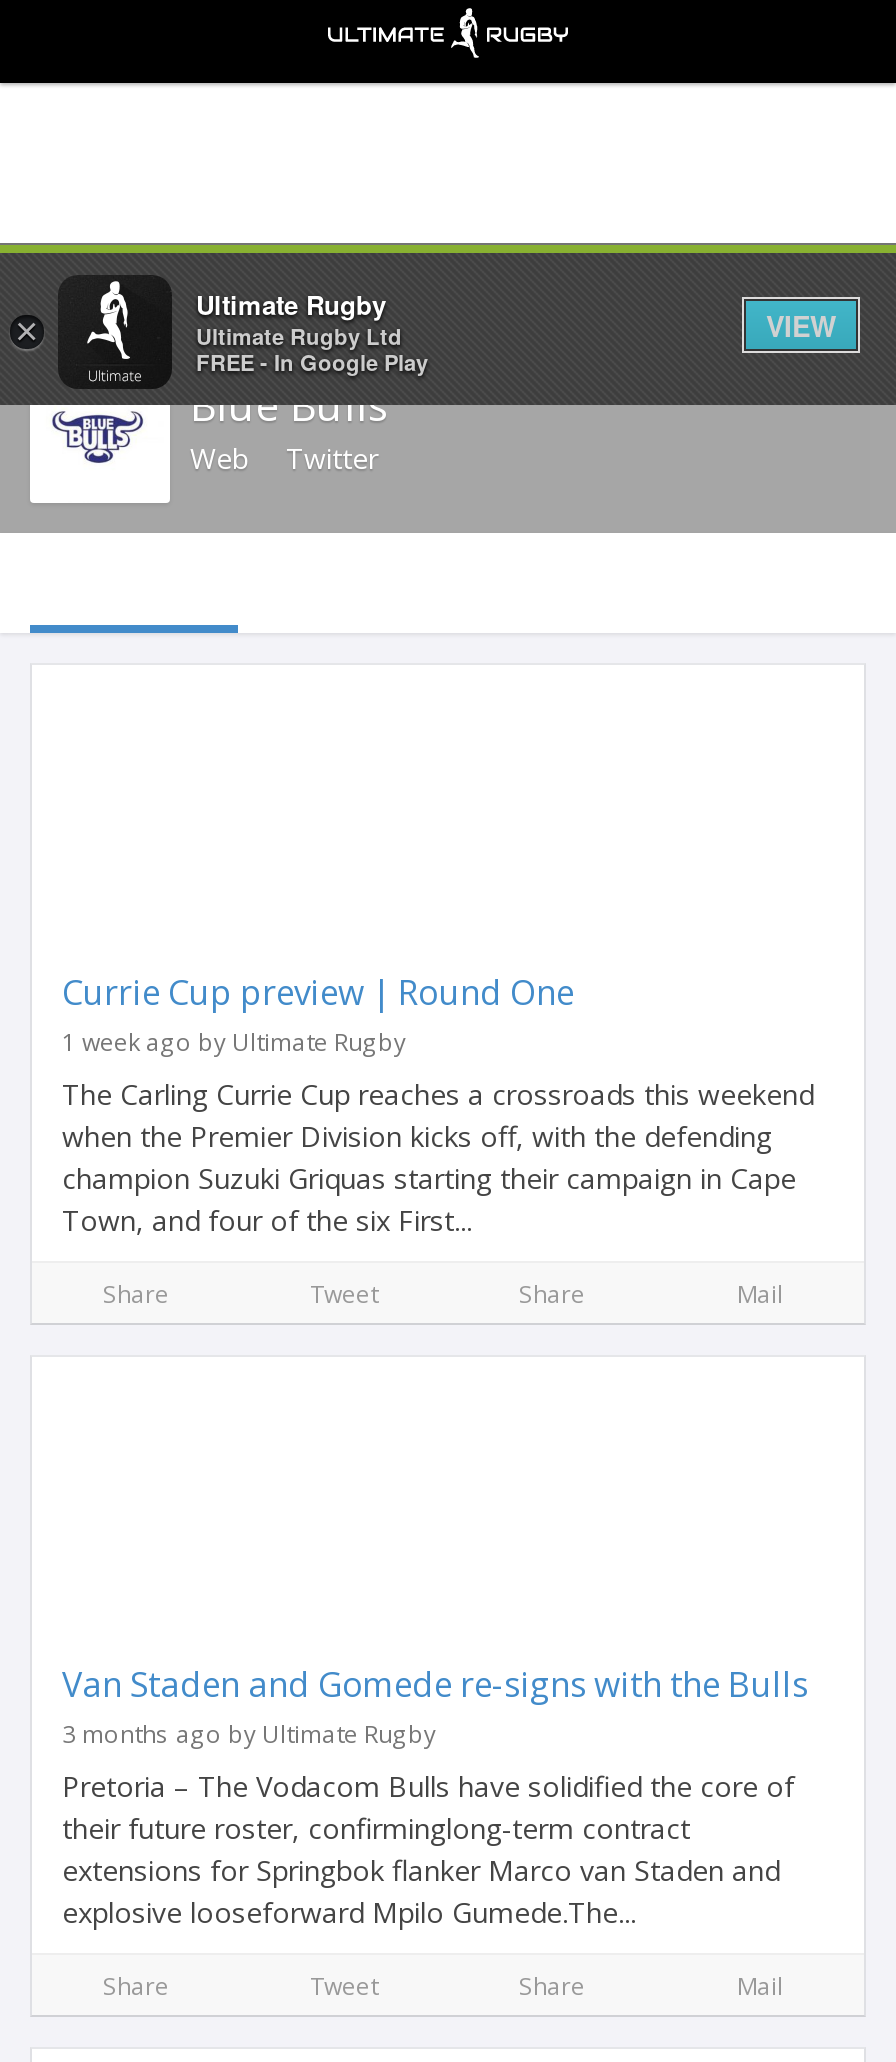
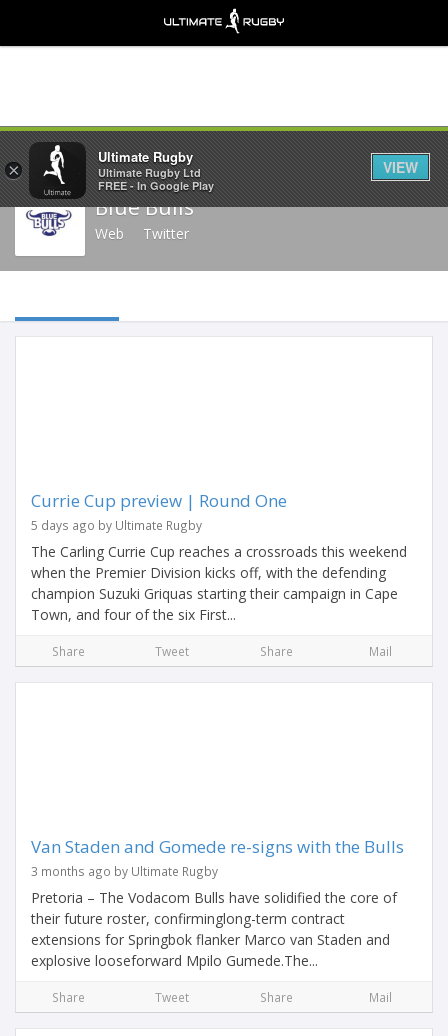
[62,1025,406,1057] 1 week ago by Ultimate Rugby -> [31,517,202,533] 5 days ago by Ultimate Rugby

